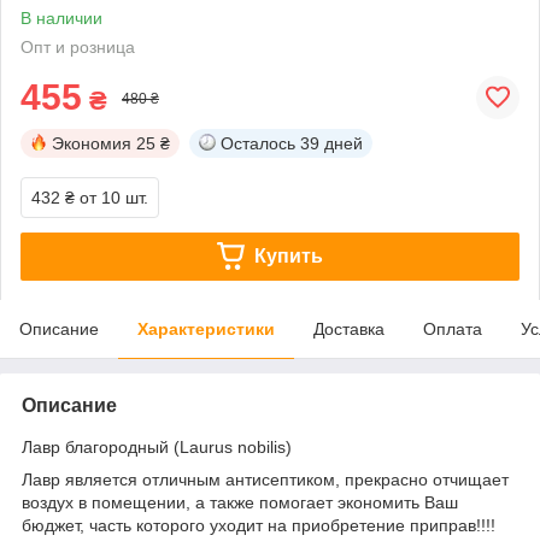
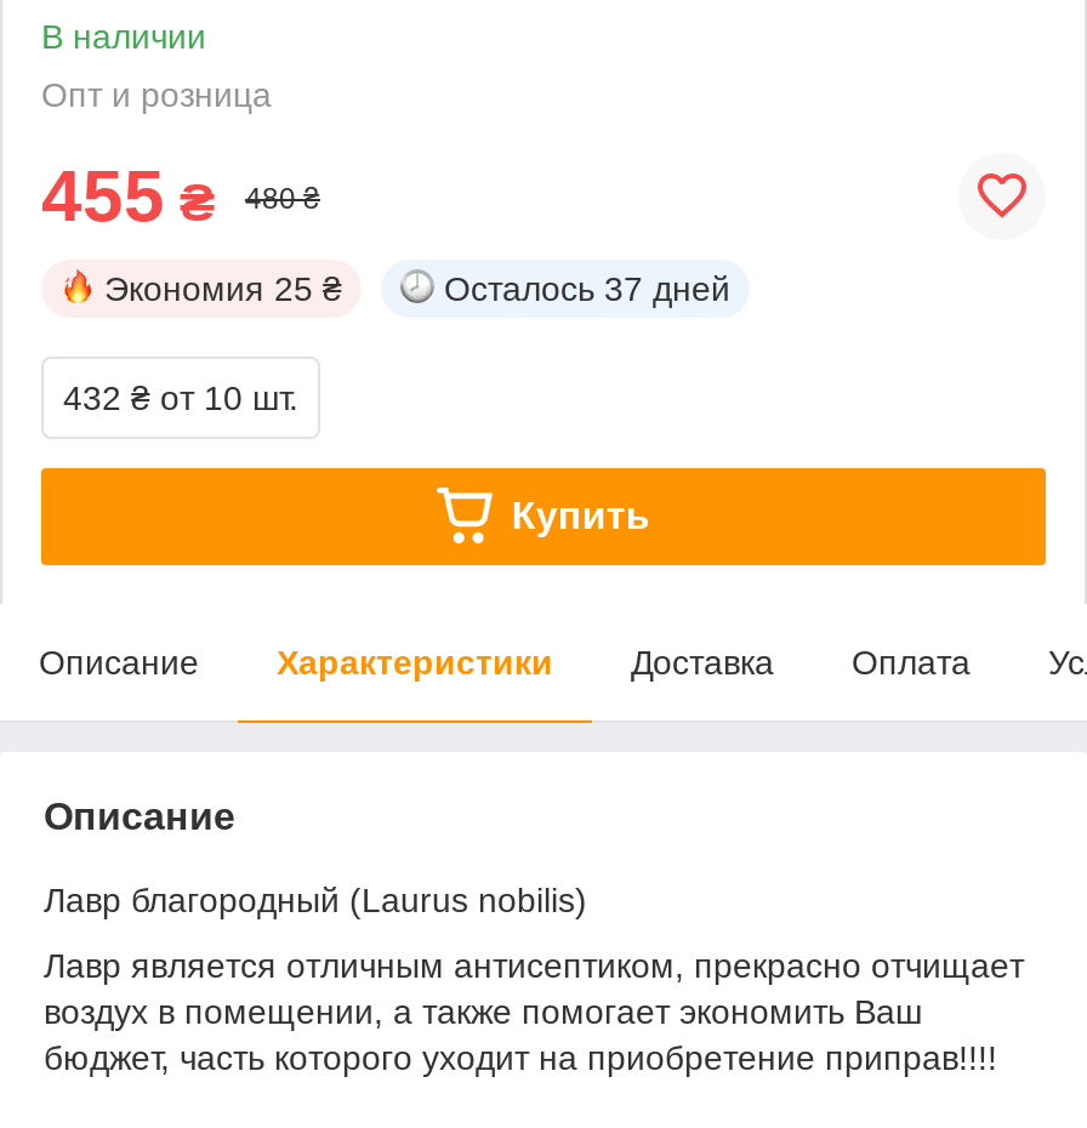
[221,133,363,153] Осталось 39 дней -> [444,269,730,308] Осталось 37 дней

